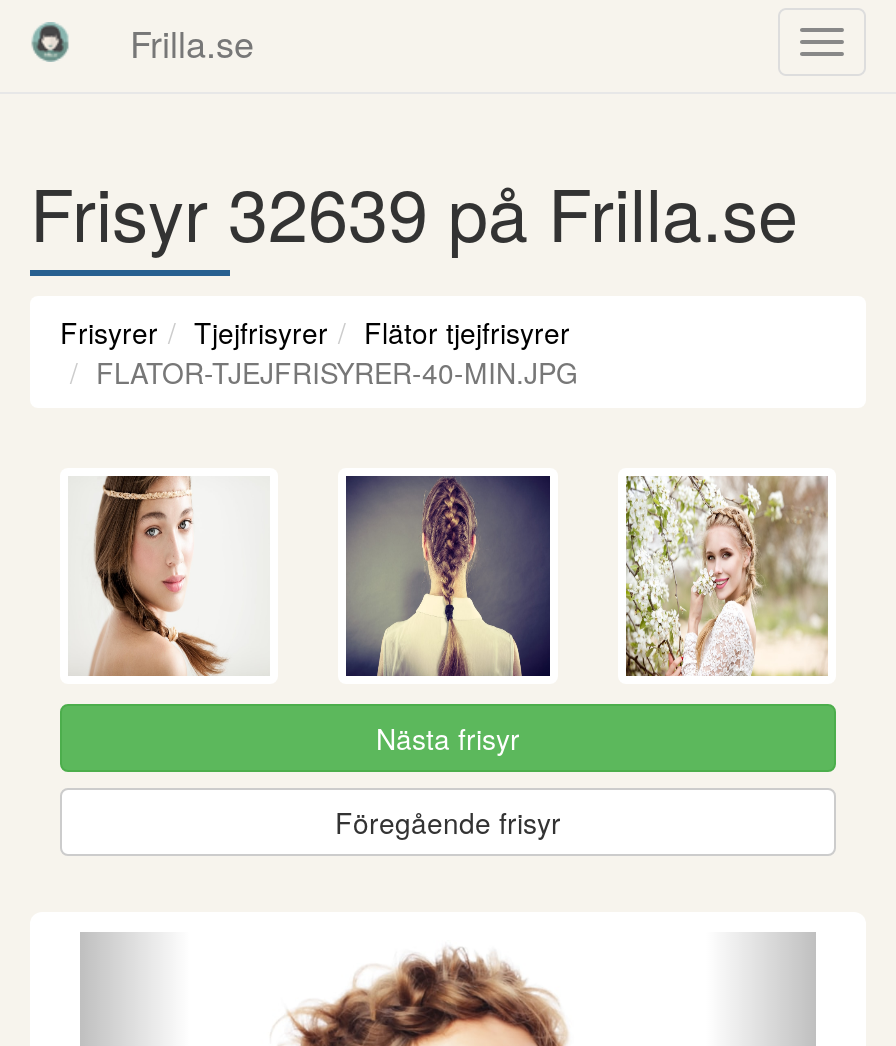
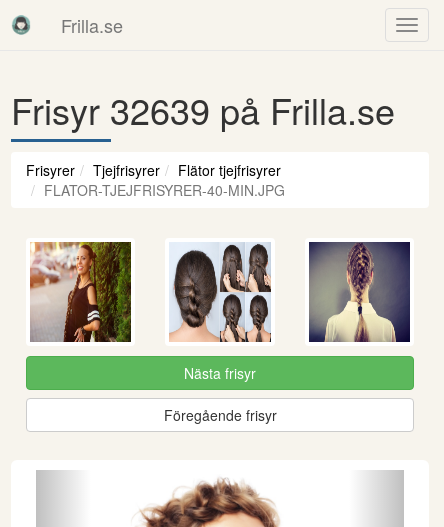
[68,474,270,678] [image] -> [29,241,132,343] [image]
[344,474,552,678] [image] -> [169,242,272,343] [image]
[624,474,830,678] [image] -> [308,241,411,343] [image]

